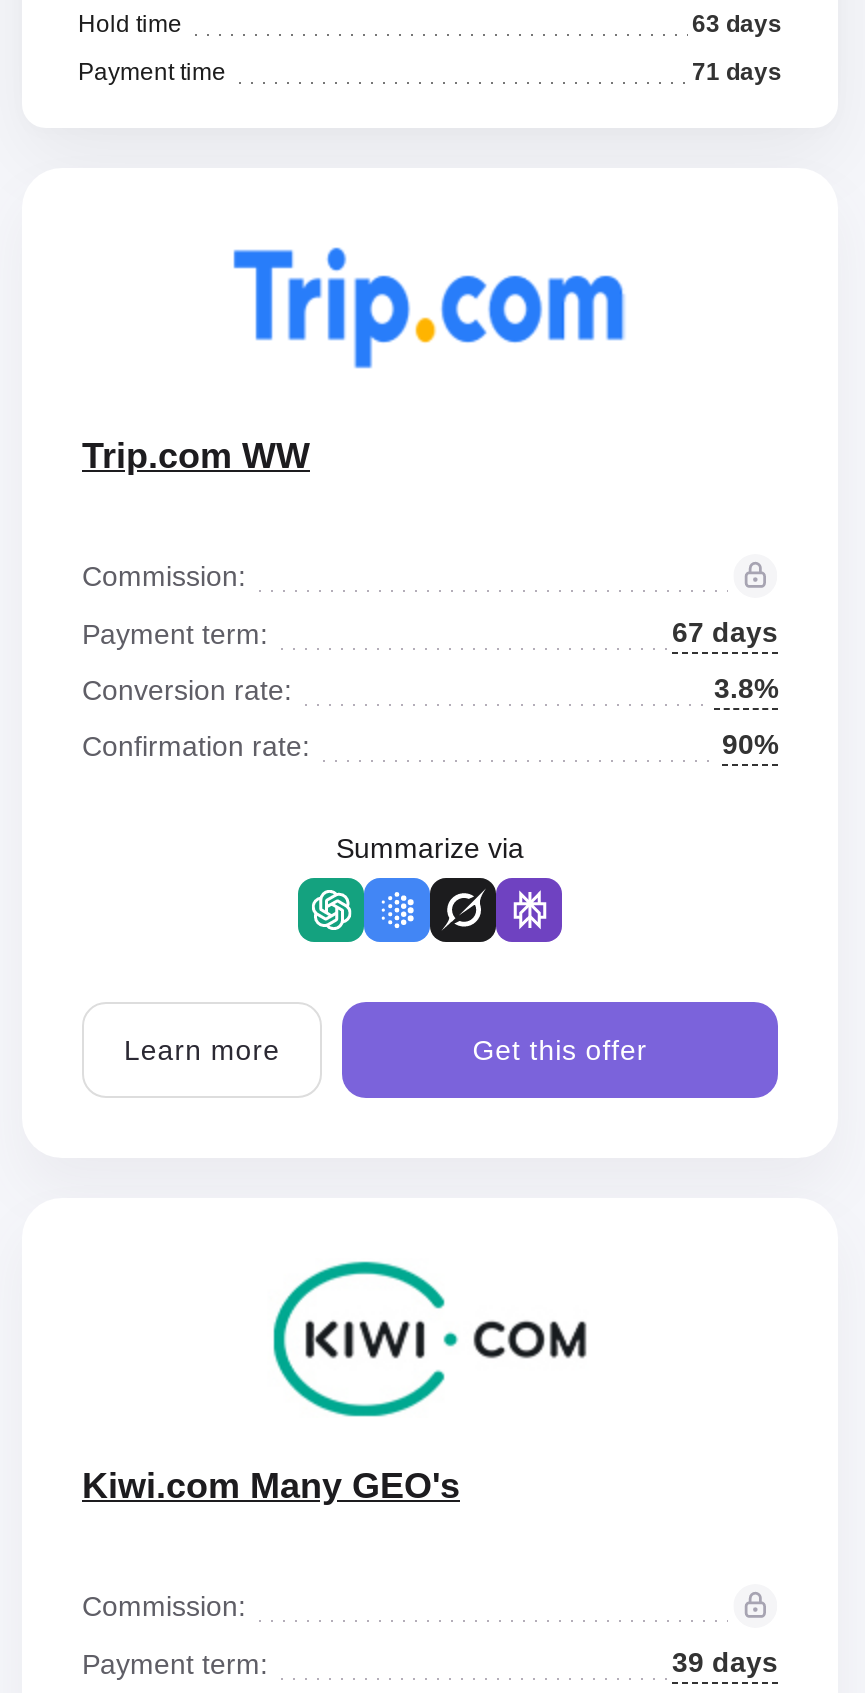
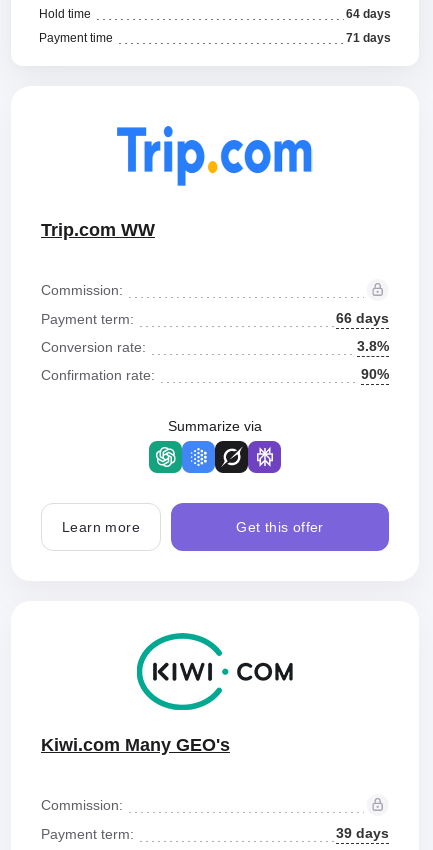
[692,10,782,38] 63 days -> [346,7,391,21] 64 days
[672,616,778,648] 67 days -> [336,310,389,326] 66 days

